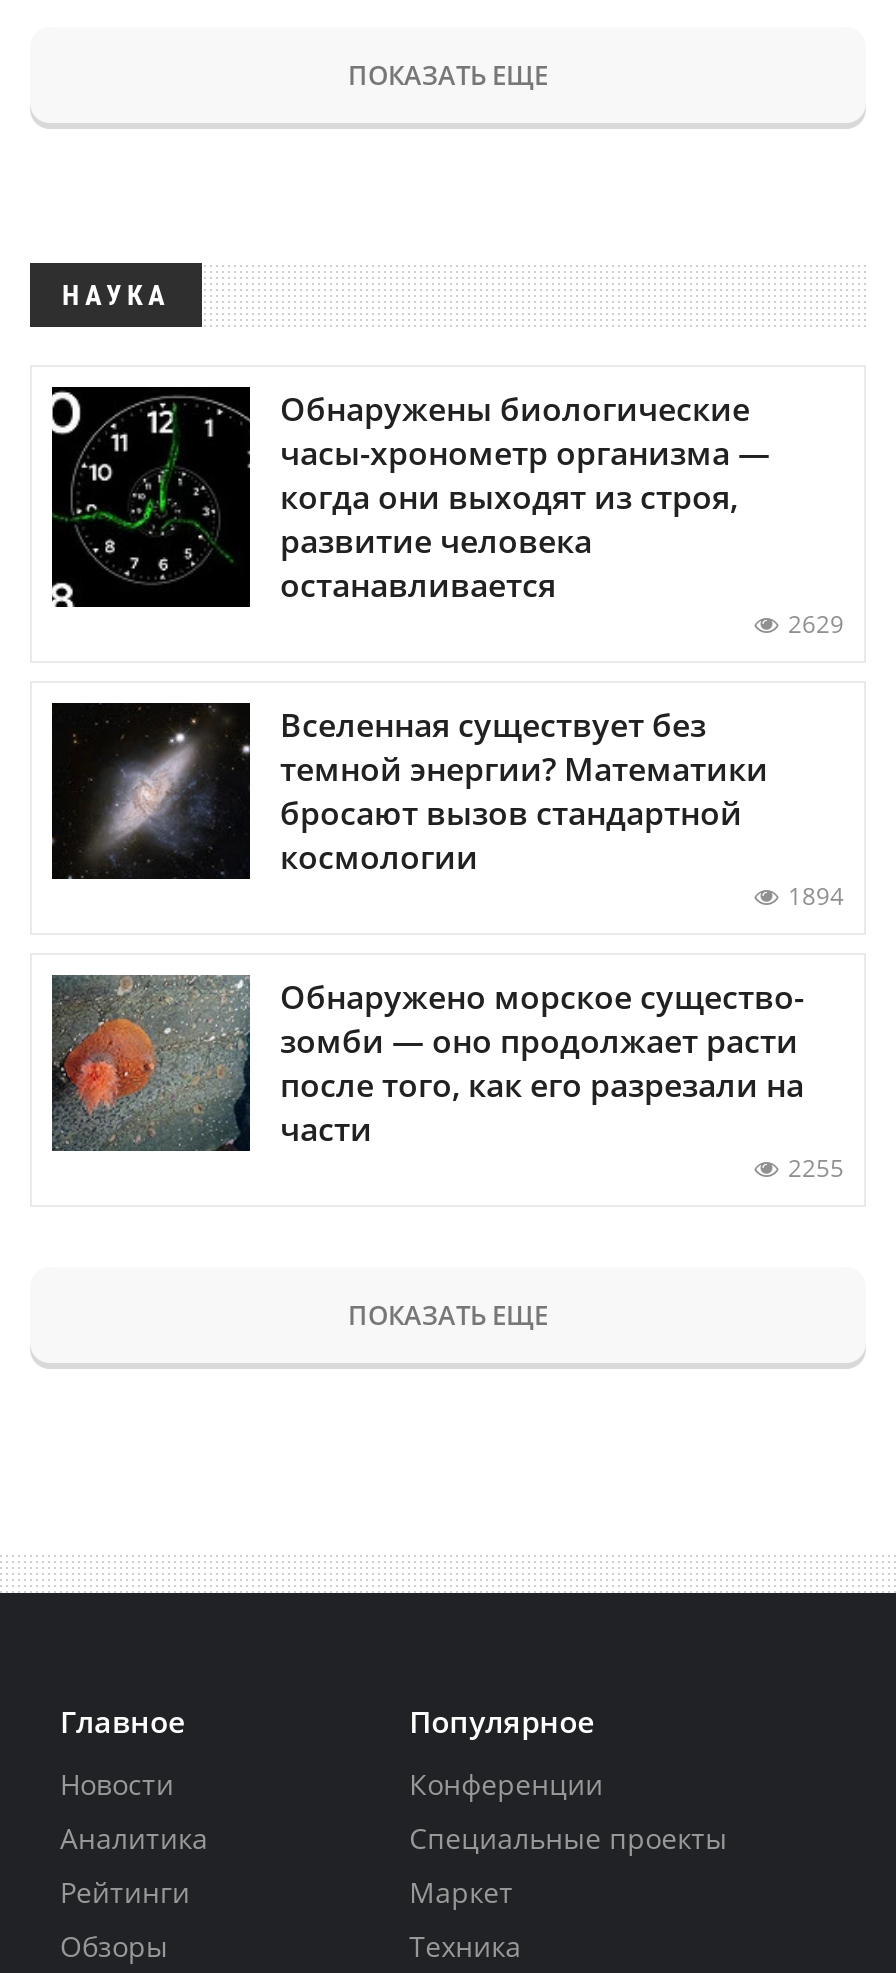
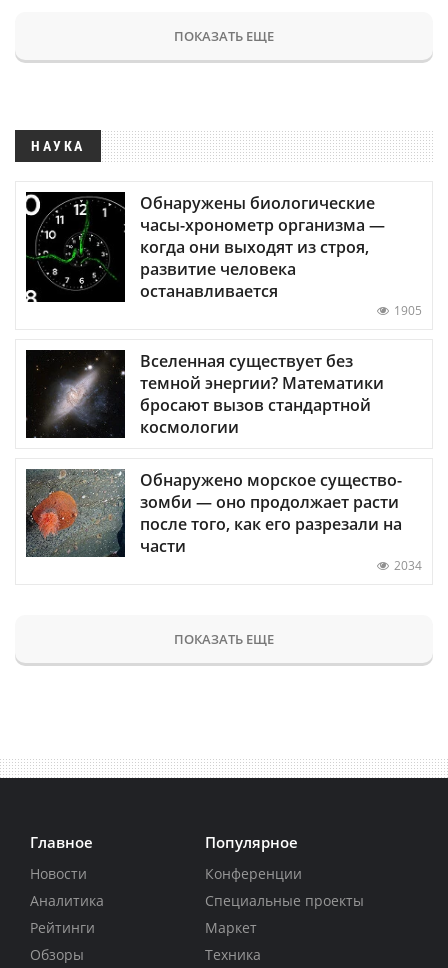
[788,606,844,640] 2629 -> [394,302,422,319] 1905
[788,879,844,913] 1894 -> none
[788,1151,844,1185] 2255 -> [394,557,422,574] 2034

